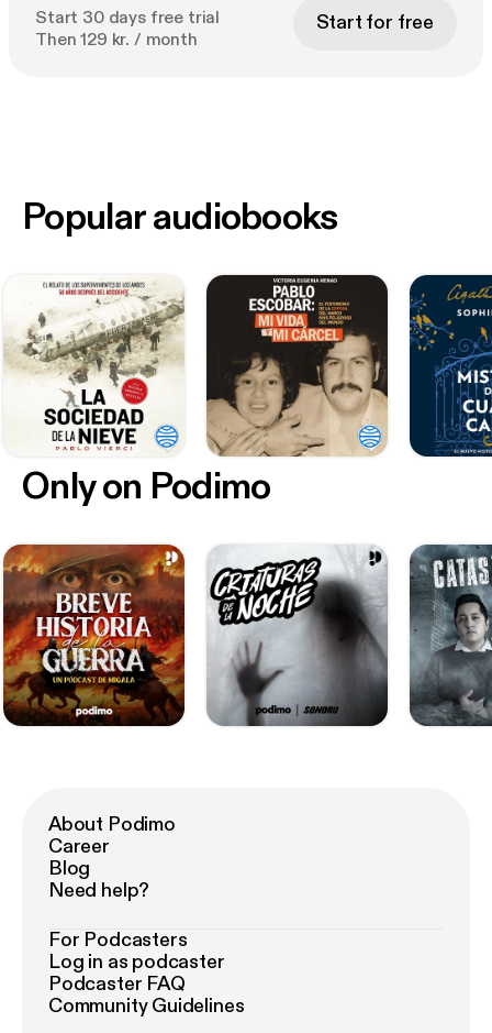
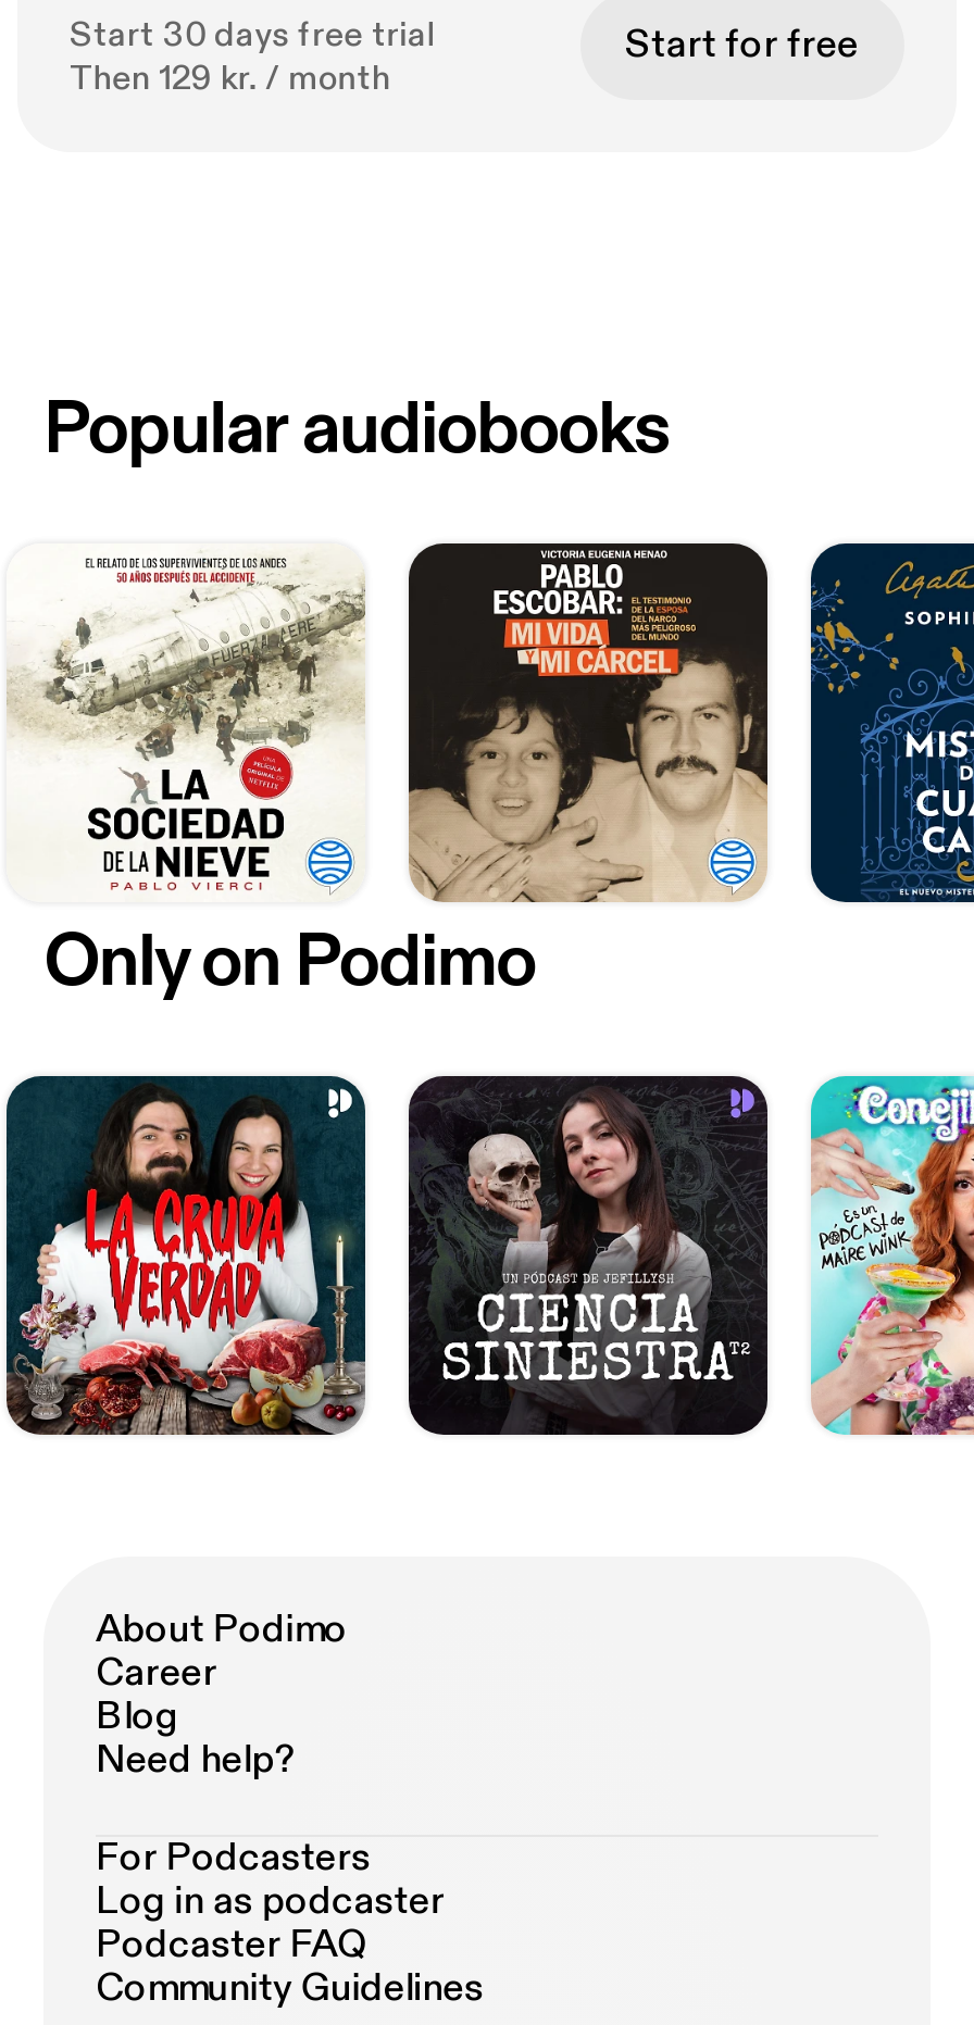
[3,543,186,726] [image] -> [7,1074,367,1437] [image]
[206,545,388,726] [image] -> [407,1074,770,1435] [image]
[409,543,489,727] [image] -> [809,1074,967,1437] [image]

